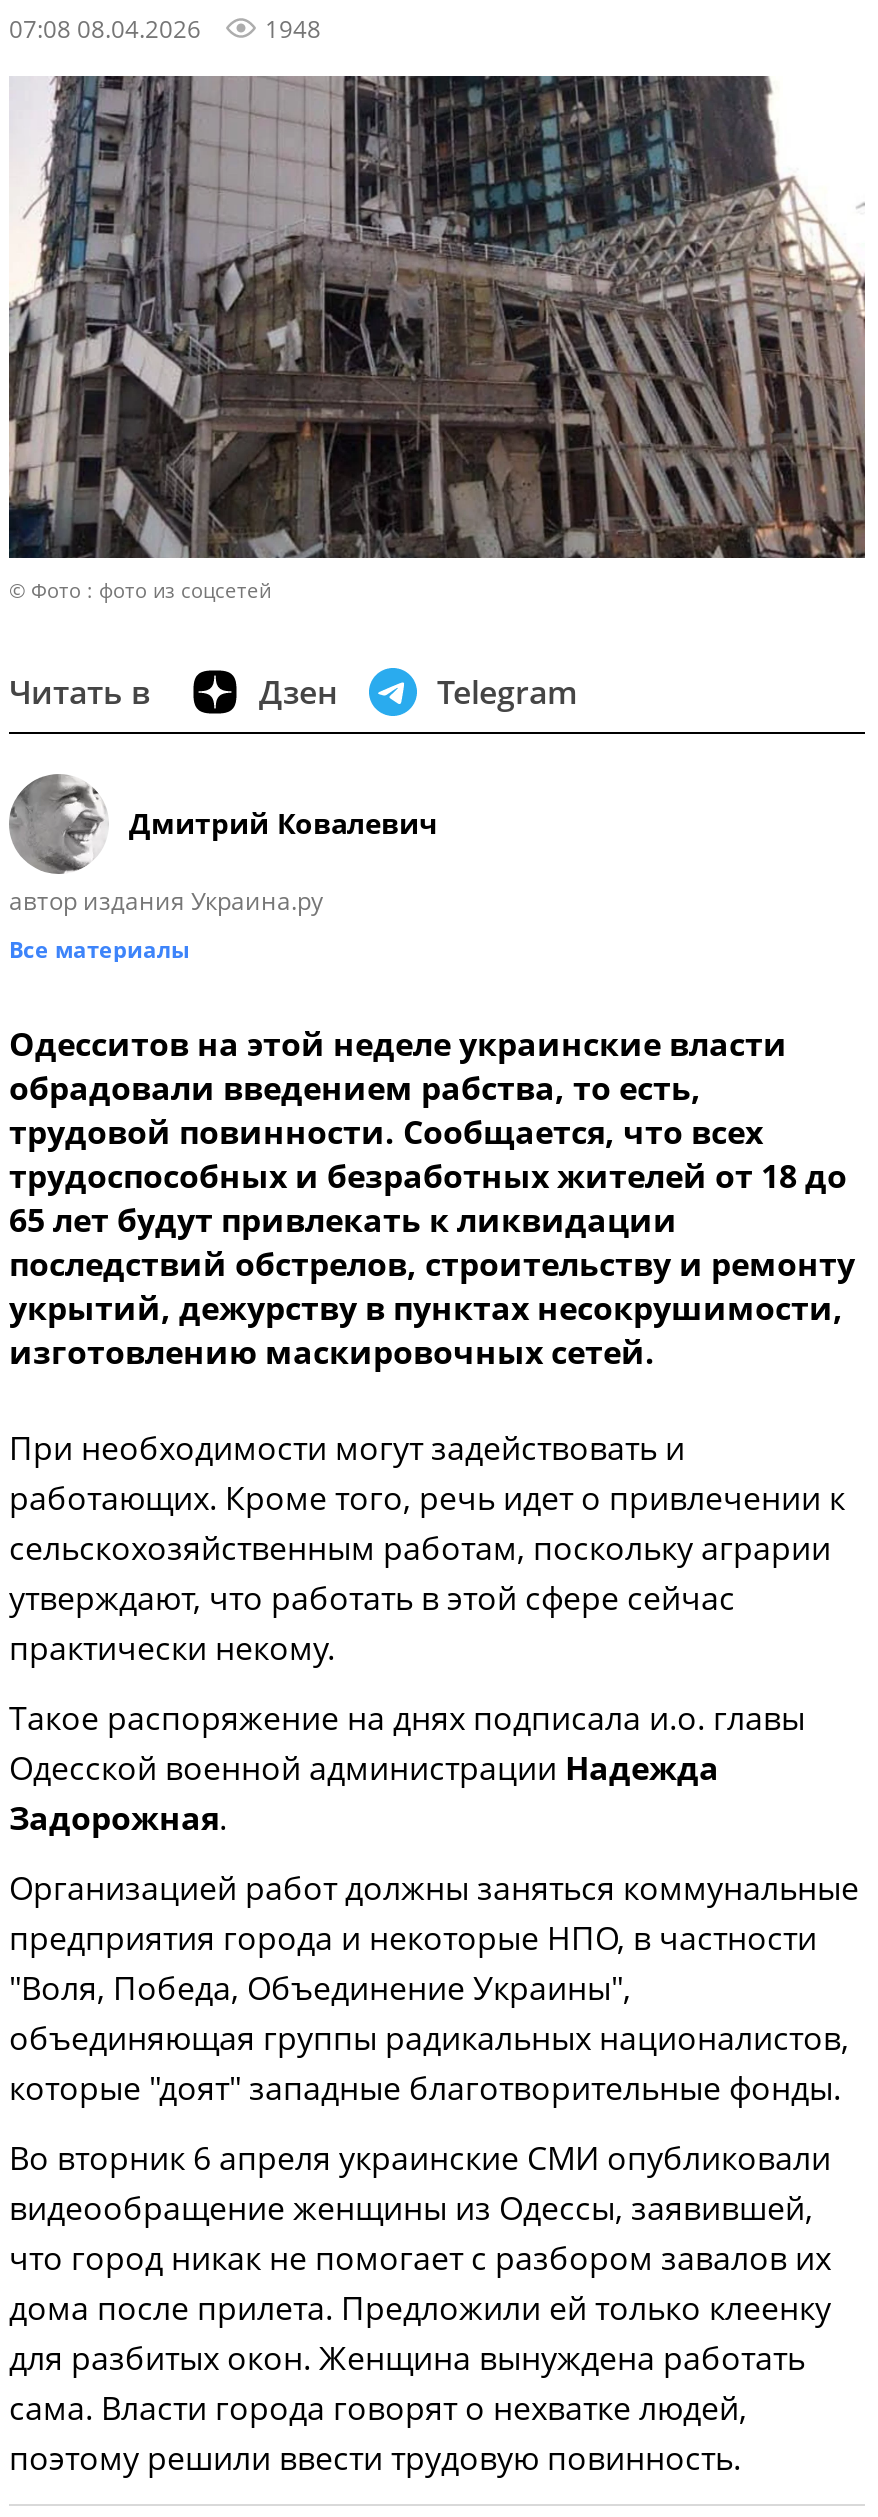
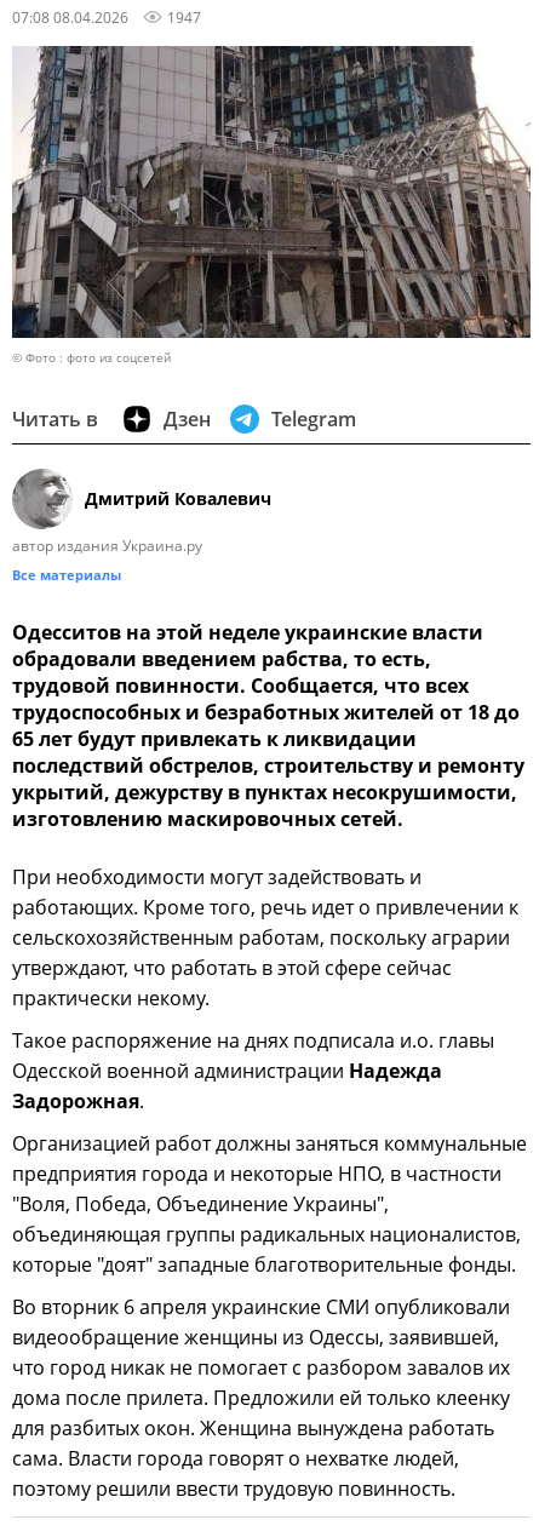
[9,12,321,44] 07:08 08.04.2026 1948 -> [12,7,201,27] 07:08 08.04.2026 1947

